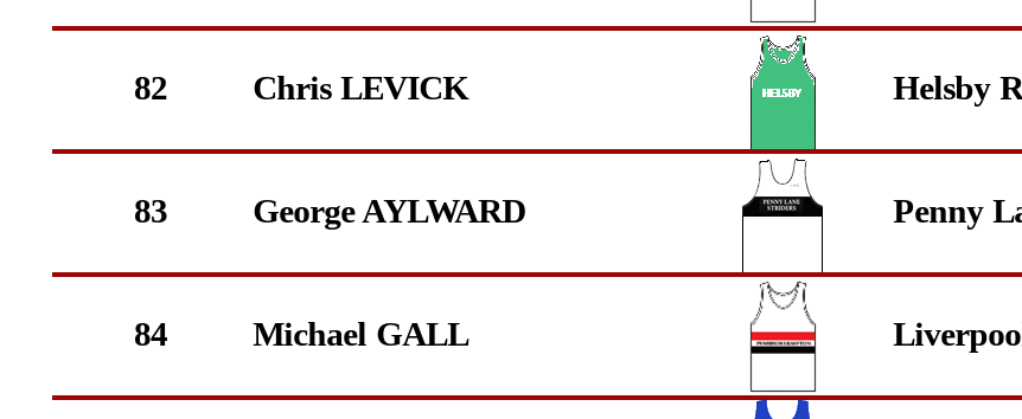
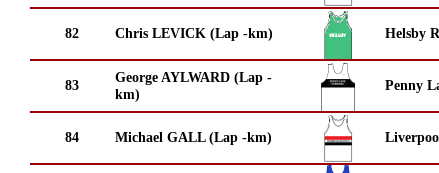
[253,68,469,106] Chris LEVICK -> [115,25,273,41] Chris LEVICK (Lap -km)
[253,192,525,229] George AYLWARD -> [115,69,272,102] George AYLWARD (Lap - | km)
[253,315,469,352] Michael GALL -> [115,129,272,145] Michael GALL (Lap -km)

